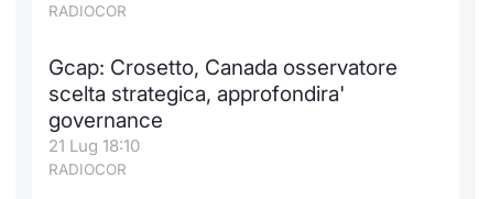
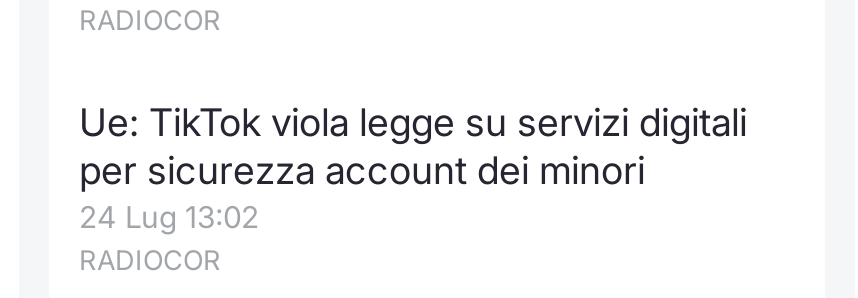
[48,55,398,156] Gcap: Crosetto, Canada osservatore | scelta strategica, approfondira' | governance | 21 Lug 18:10 -> [79,100,747,236] Ue: TikTok viola legge su servizi digitali | per sicurezza account dei minori | 24 Lug 13:02

